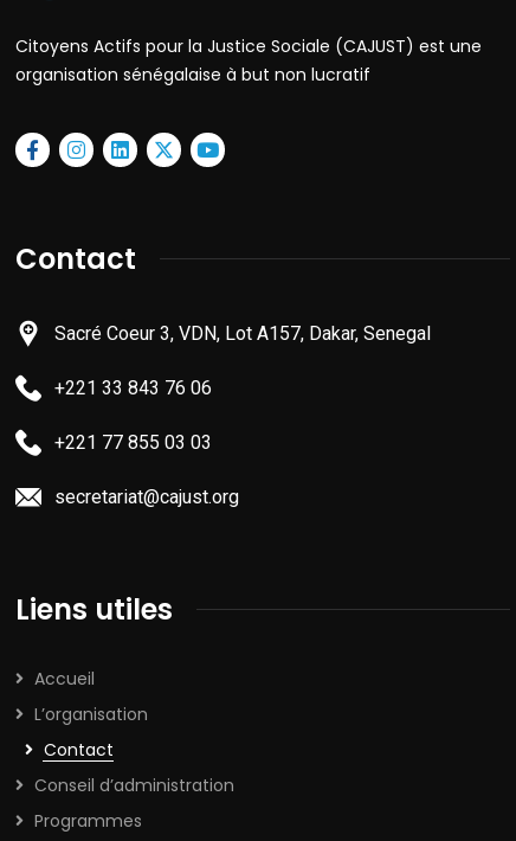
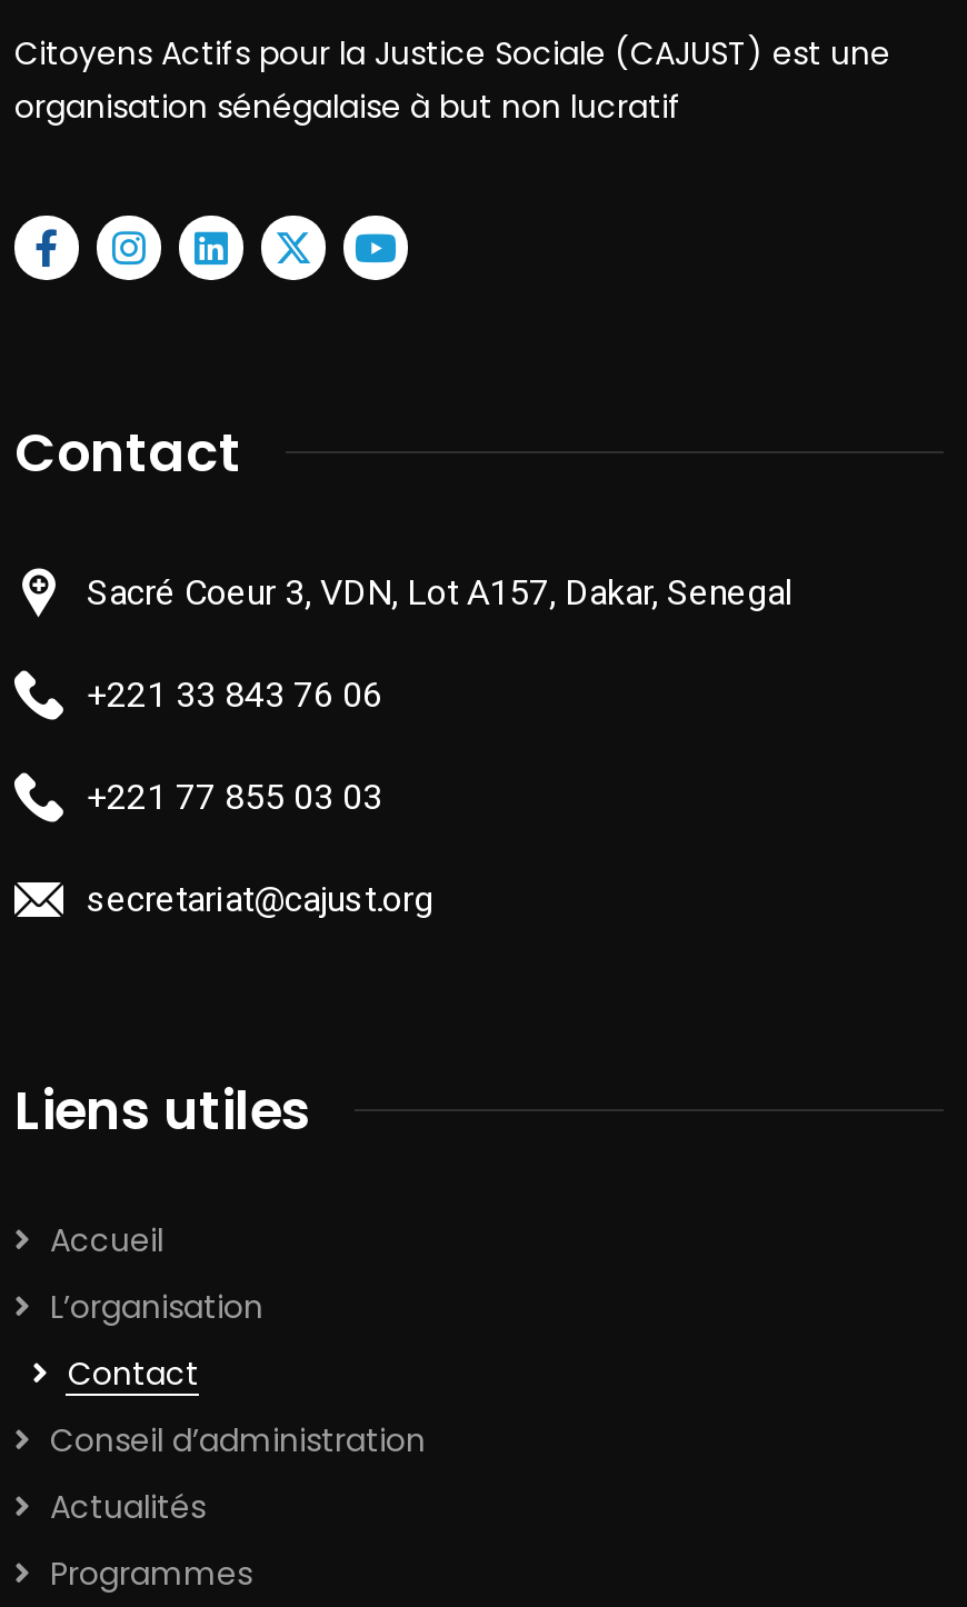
none -> [50,1485,206,1529] Actualités

